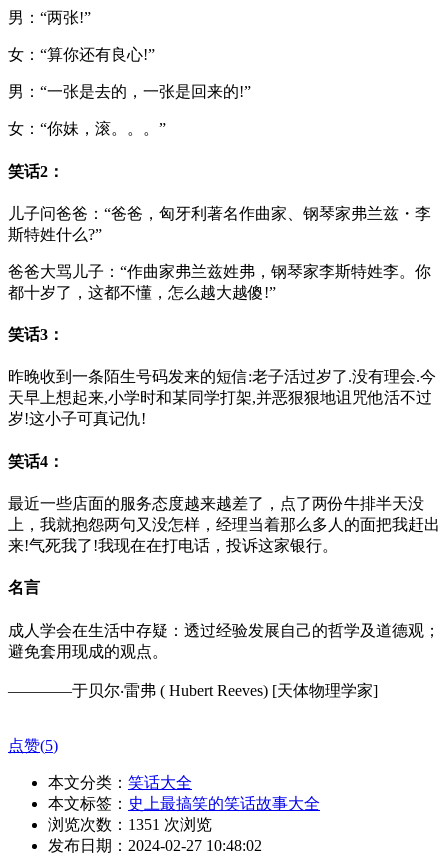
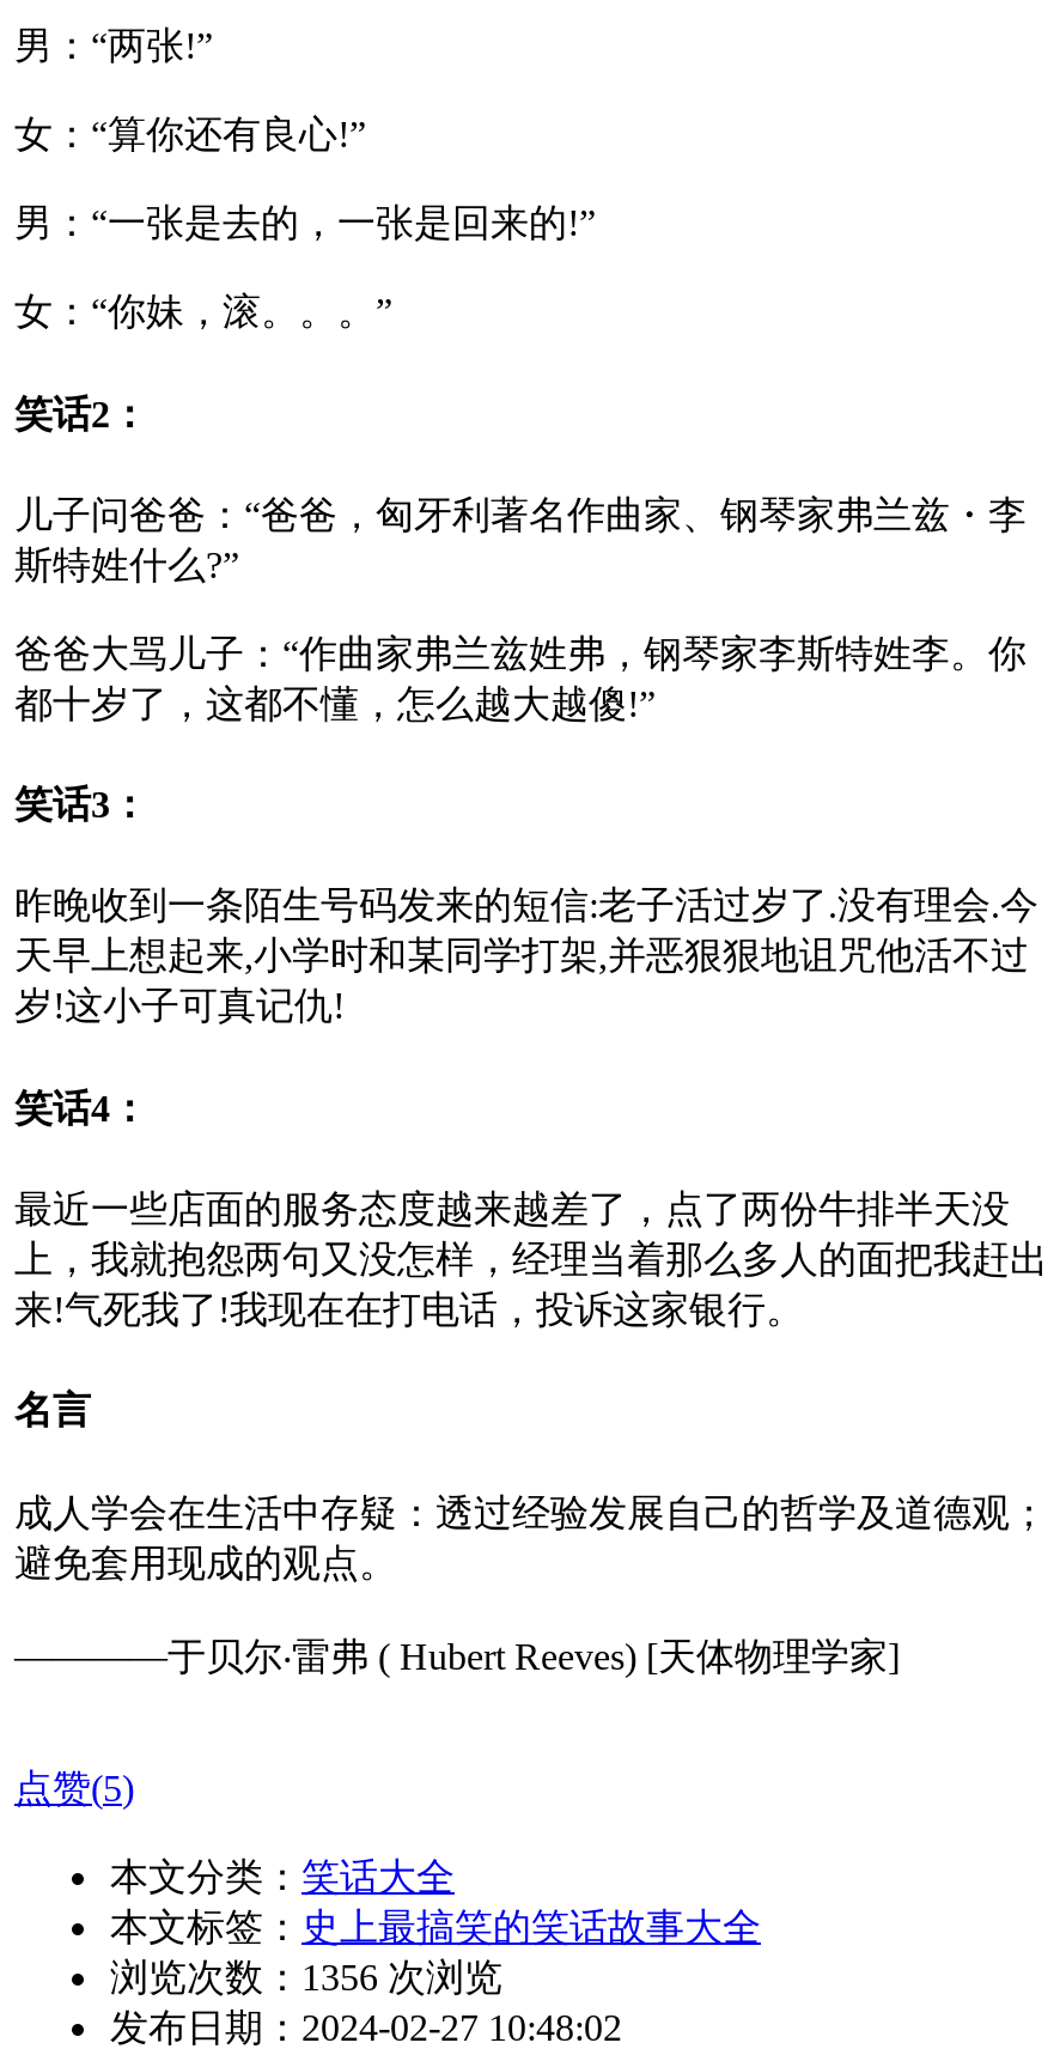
[48,815,212,832] 浏览次数：1351次浏览 -> [110,1956,502,1996] 浏览次数：1356次浏览

